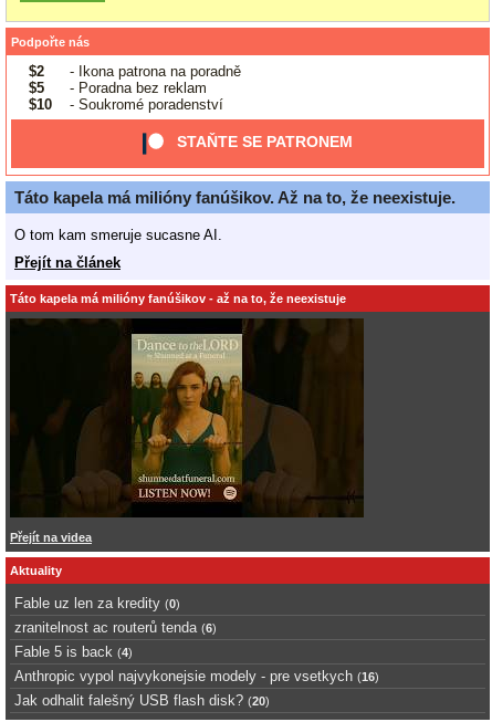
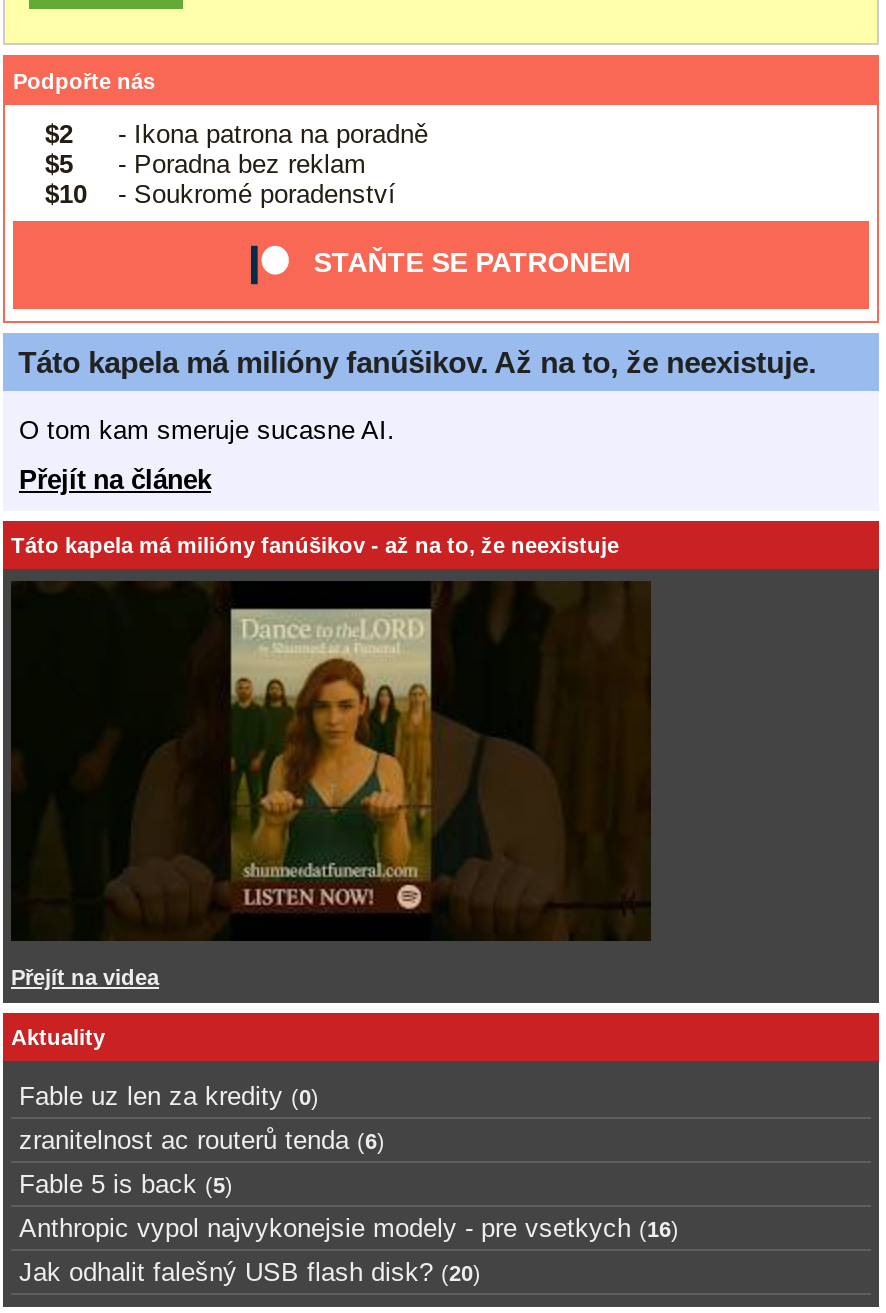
[14,643,133,660] Fable 5 is back (4) -> [19,1168,233,1198] Fable 5 is back (5)

